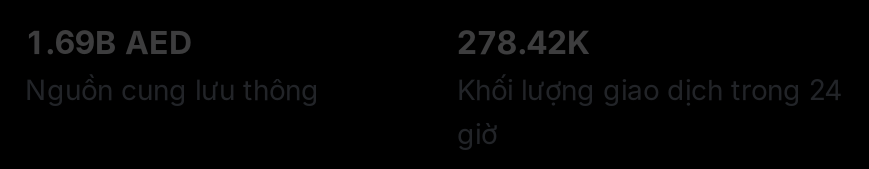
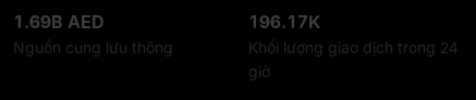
[457,22,591,62] 278.42K -> [248,11,321,33] 196.17K

